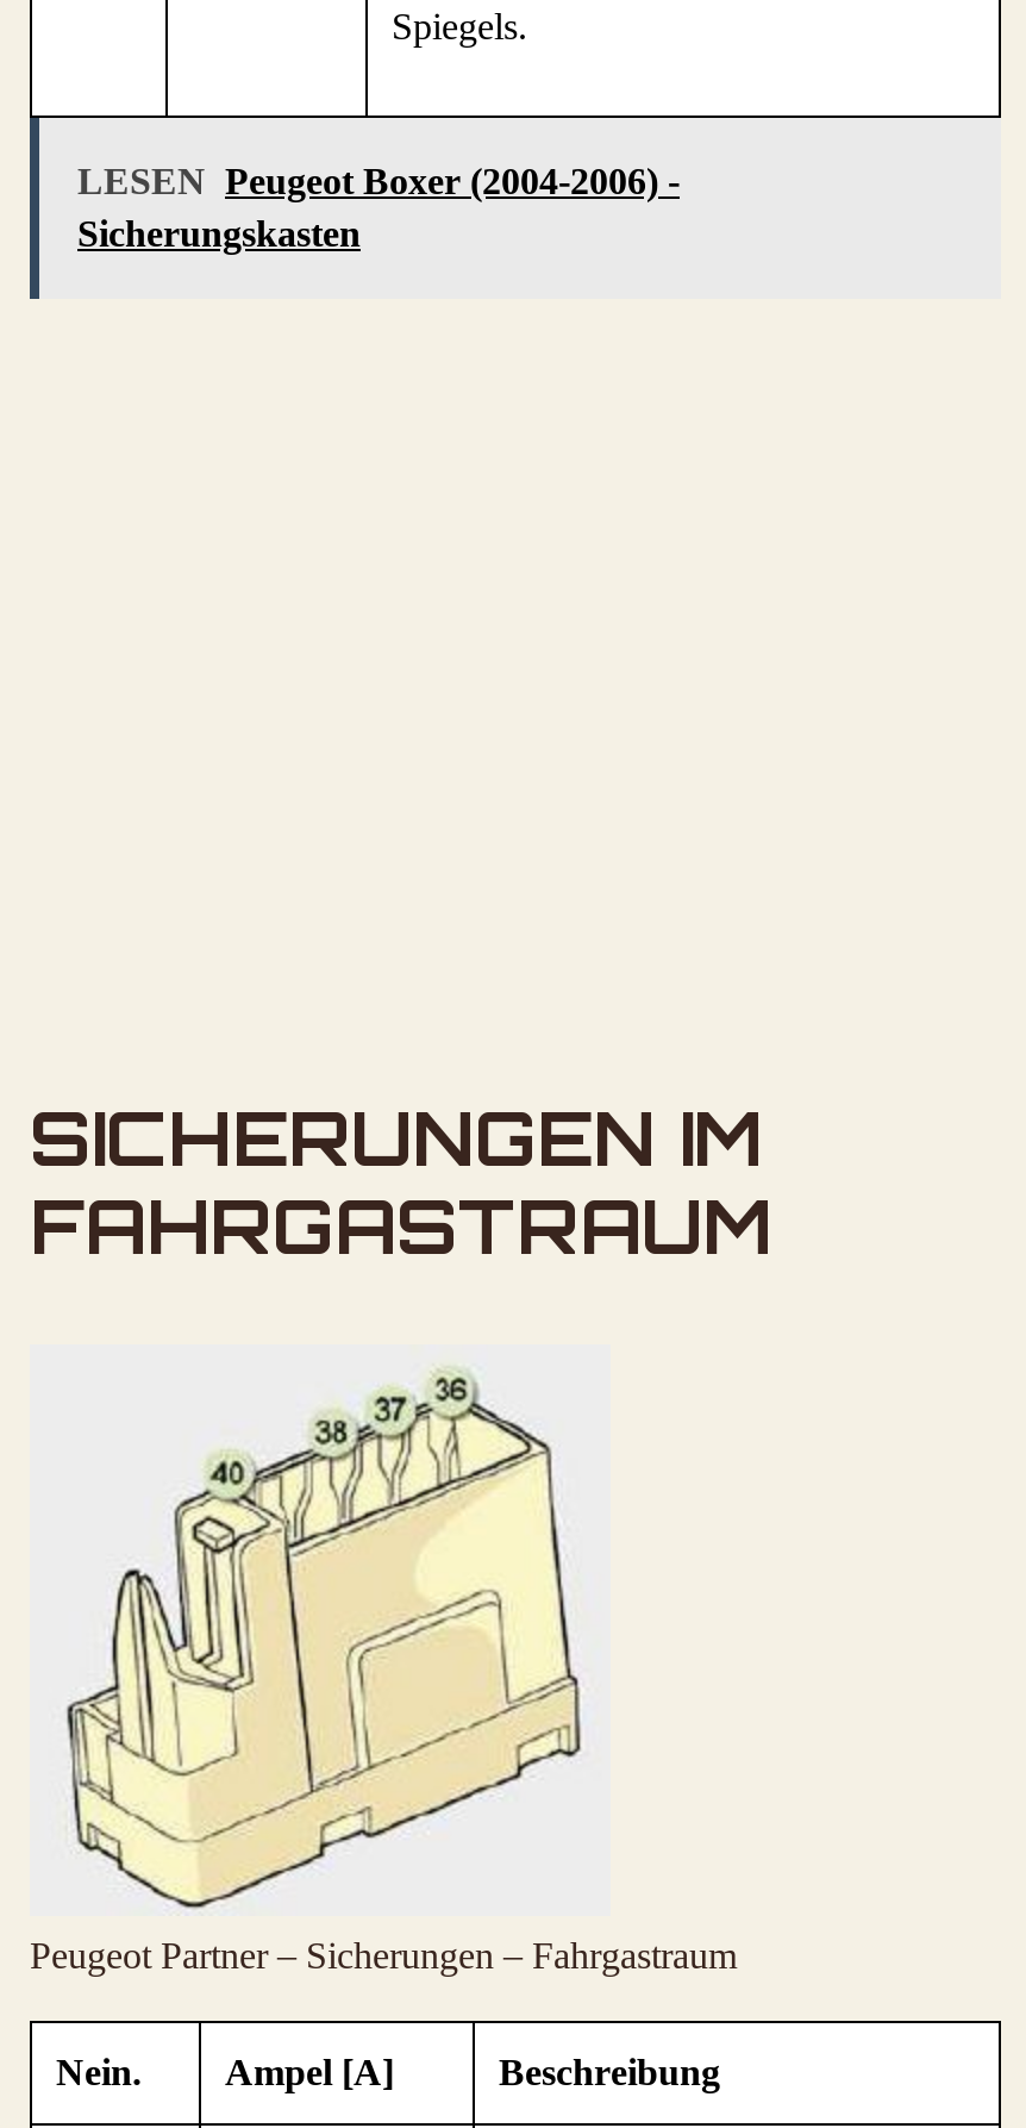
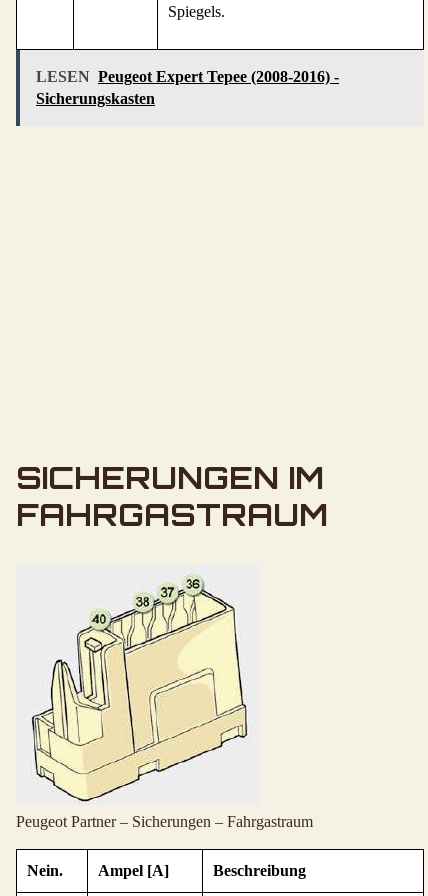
[77,162,680,203] LESEN Peugeot Boxer (2004-2006) - -> [36,68,339,85] LESEN Peugeot Expert Tepee (2008-2016) -

